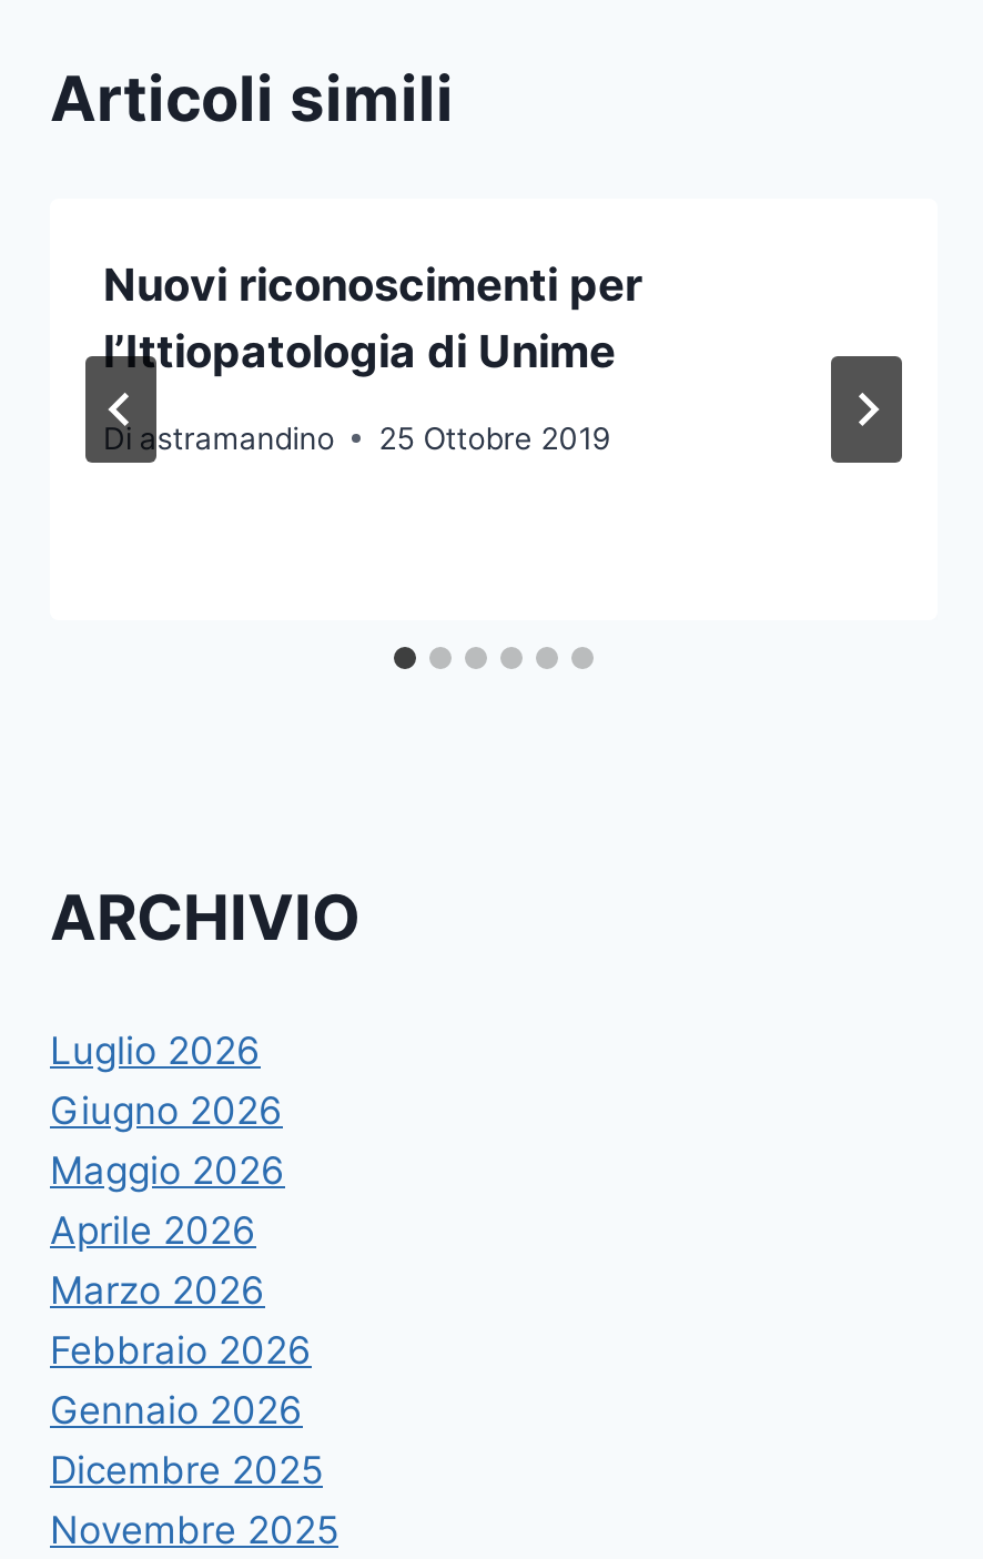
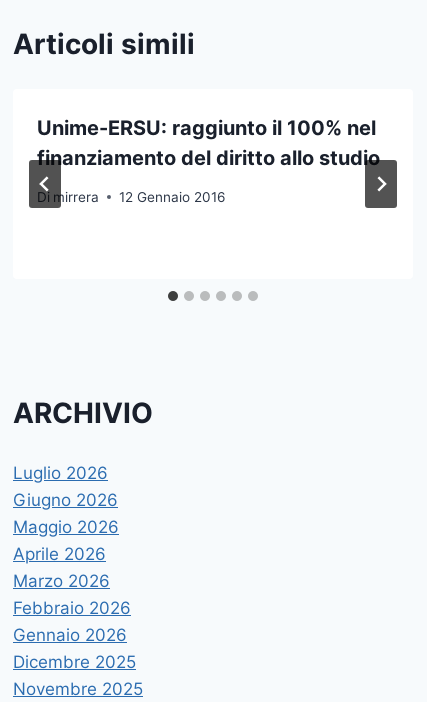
[103,259,642,379] Nuovi riconoscimenti per | l’Ittiopatologia di Unime -> [37,116,380,170] Unime-ERSU: raggiunto il 100% nel | finanziamento del diritto allo studio
[103,420,610,455] Di astramandino | 25 Ottobre 2019 -> [37,189,225,205] Di mirrera | 12 Gennaio 2016

